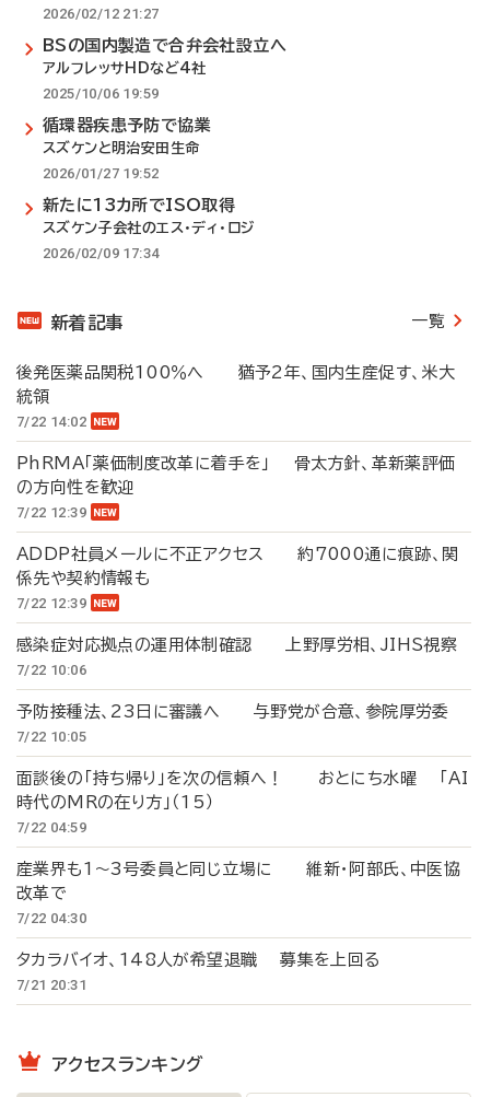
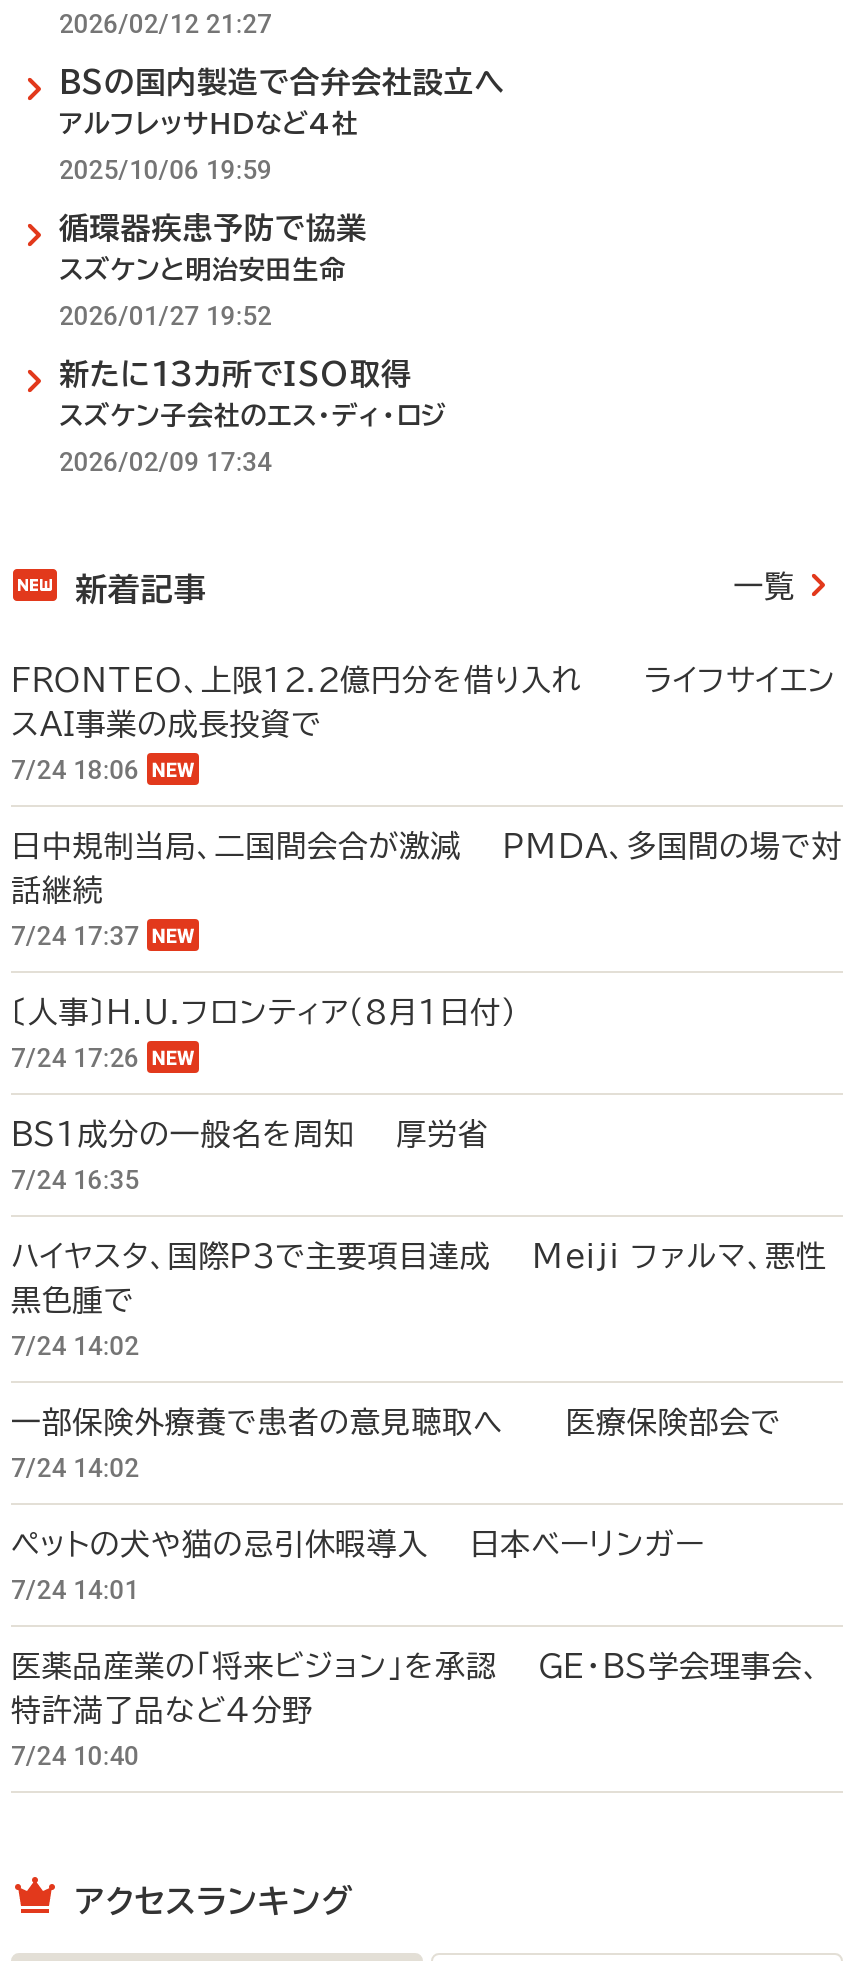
[16,364,468,993] 後発医薬品関税100％へ 猶予2年、国内生産促す、米大 | 統領 | 7/22 14:02 | PhRMA「薬価制度改革に着手を」 骨太方針、革新薬評価 | の方向性を歓迎 | 7/22 12:39 | ADDP社員メールに不正アクセス 約7000通に痕跡、関 | 係先や契約情報も | 7/22 12:39 | 感染症対応拠点の運用体制確認 上野厚労相、JIHS視察 | 7/22 10:06 | 予防接種法、23日に審議へ 与野党が合意、参院厚労委 | 7/22 10:05 | 面談後の「持ち帰り」を次の信頼へ！ おとにち水曜 「AI | 時代のMRの在り方」（15） | 7/22 04:59 | 産業界も1～3号委員と同じ立場に 維新・阿部氏、中医協 | 改革で | 7/22 04:30 | タカラバイオ、148人が希望退職 募集を上回る | 7/21 20:31 -> [11,665,842,1771] FRONTEO、上限12.2億円分を借り入れ ライフサイエン | スAI事業の成長投資で | 7/24 18:06 | 日中規制当局、二国間会合が激減 PMDA、多国間の場で対 | 話継続 | 7/24 17:37 | 〔人事〕H.U.フロンティア（8月1日付） | 7/24 17:26 | BS1成分の一般名を周知 厚労省 | 7/24 16:35 | ハイヤスタ、国際P3で主要項目達成 Meiji ファルマ、悪性 | 黒色腫で | 7/24 14:02 | 一部保険外療養で患者の意見聴取へ 医療保険部会で | 7/24 14:02 | ペットの犬や猫の忌引休暇導入 日本ベーリンガー | 7/24 14:01 | 医薬品産業の「将来ビジョン」を承認 GE・BS学会理事会、 | 特許満了品など4分野 | 7/24 10:40

